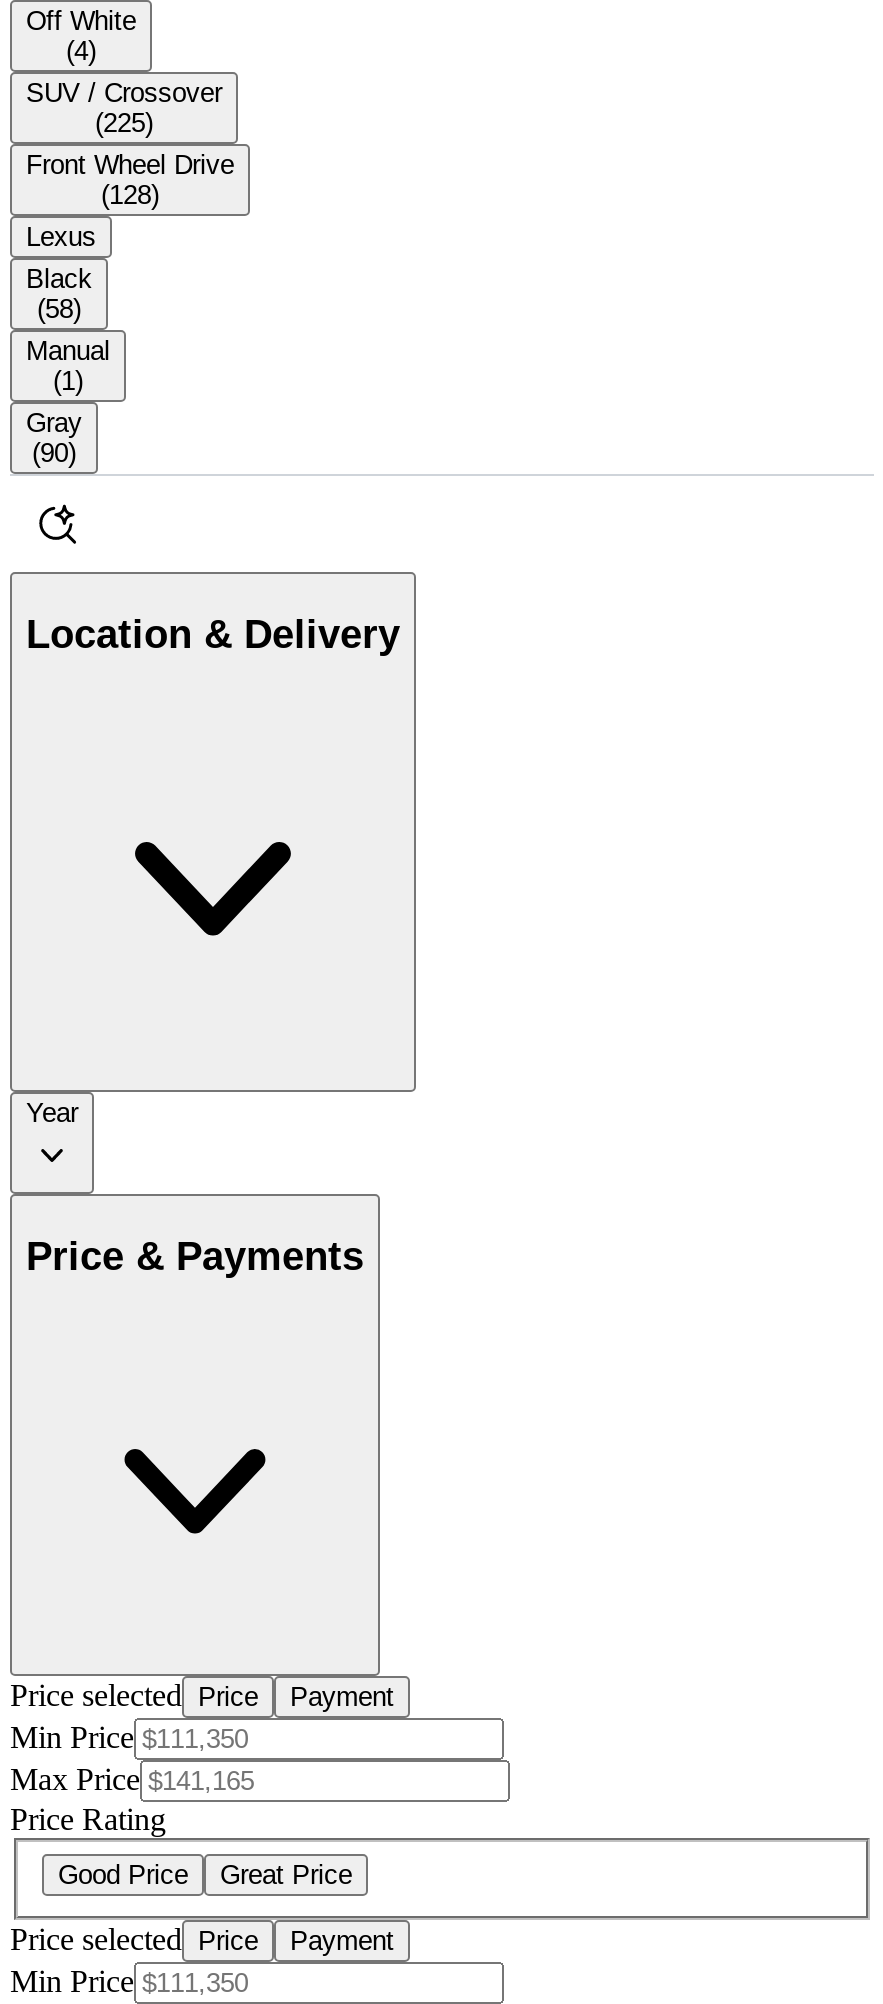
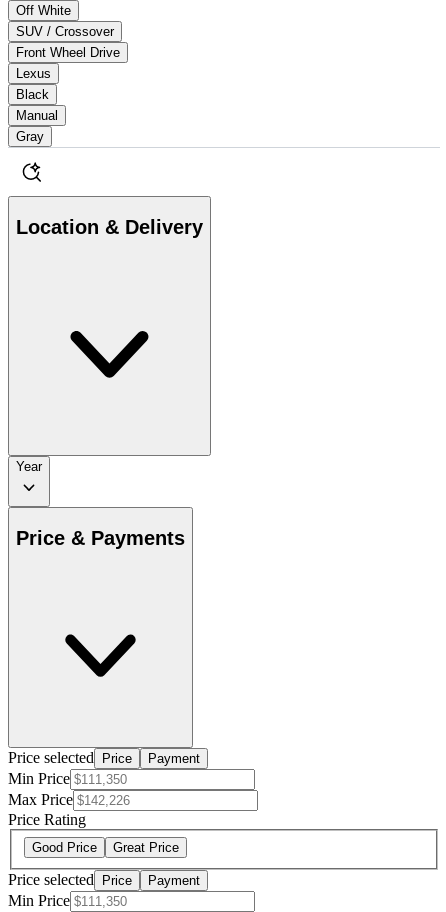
[66,36,96,66] (4) -> none
[95,108,153,138] (225) -> none
[101,180,159,210] (128) -> none
[37,294,81,324] (58) -> none
[53,366,83,396] (1) -> none
[32,438,76,468] (90) -> none

